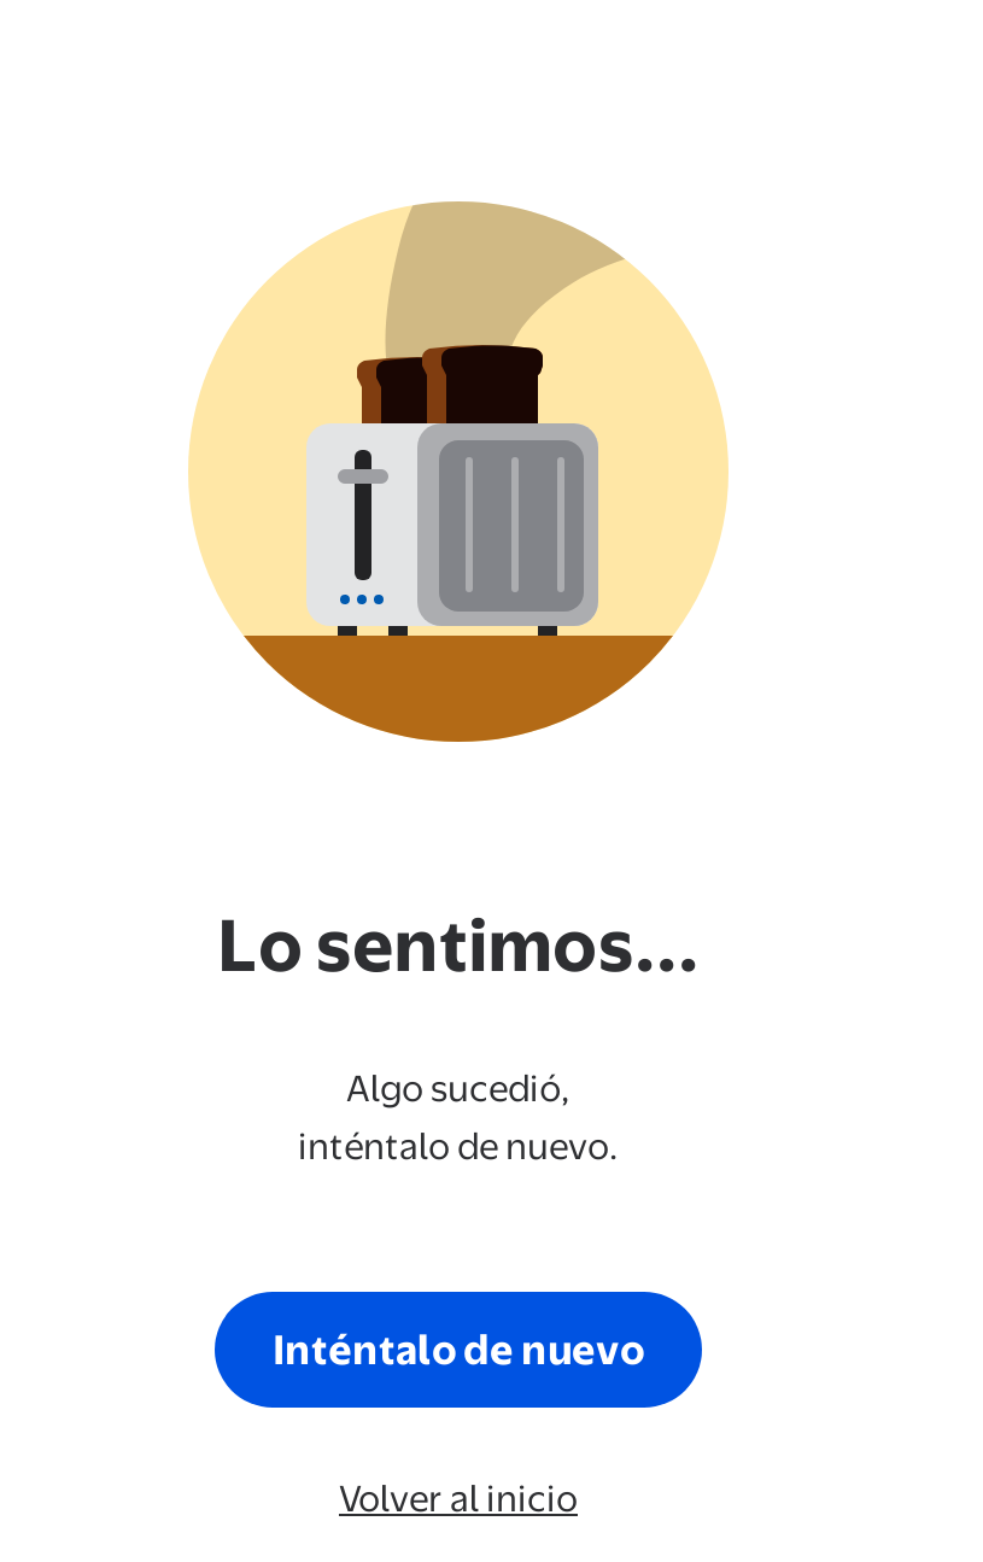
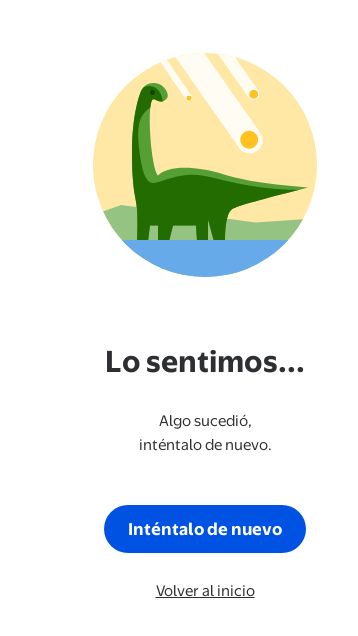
[215,201,697,744] [image] -> [103,54,307,278] [image]

